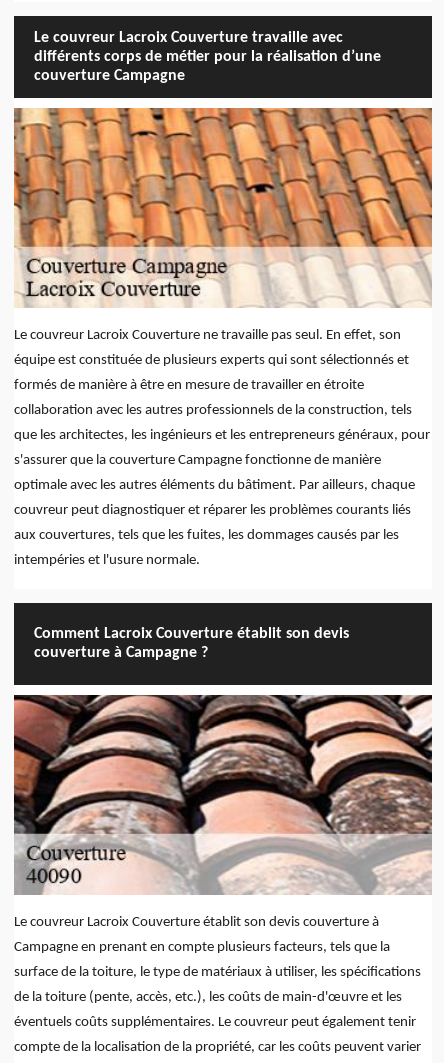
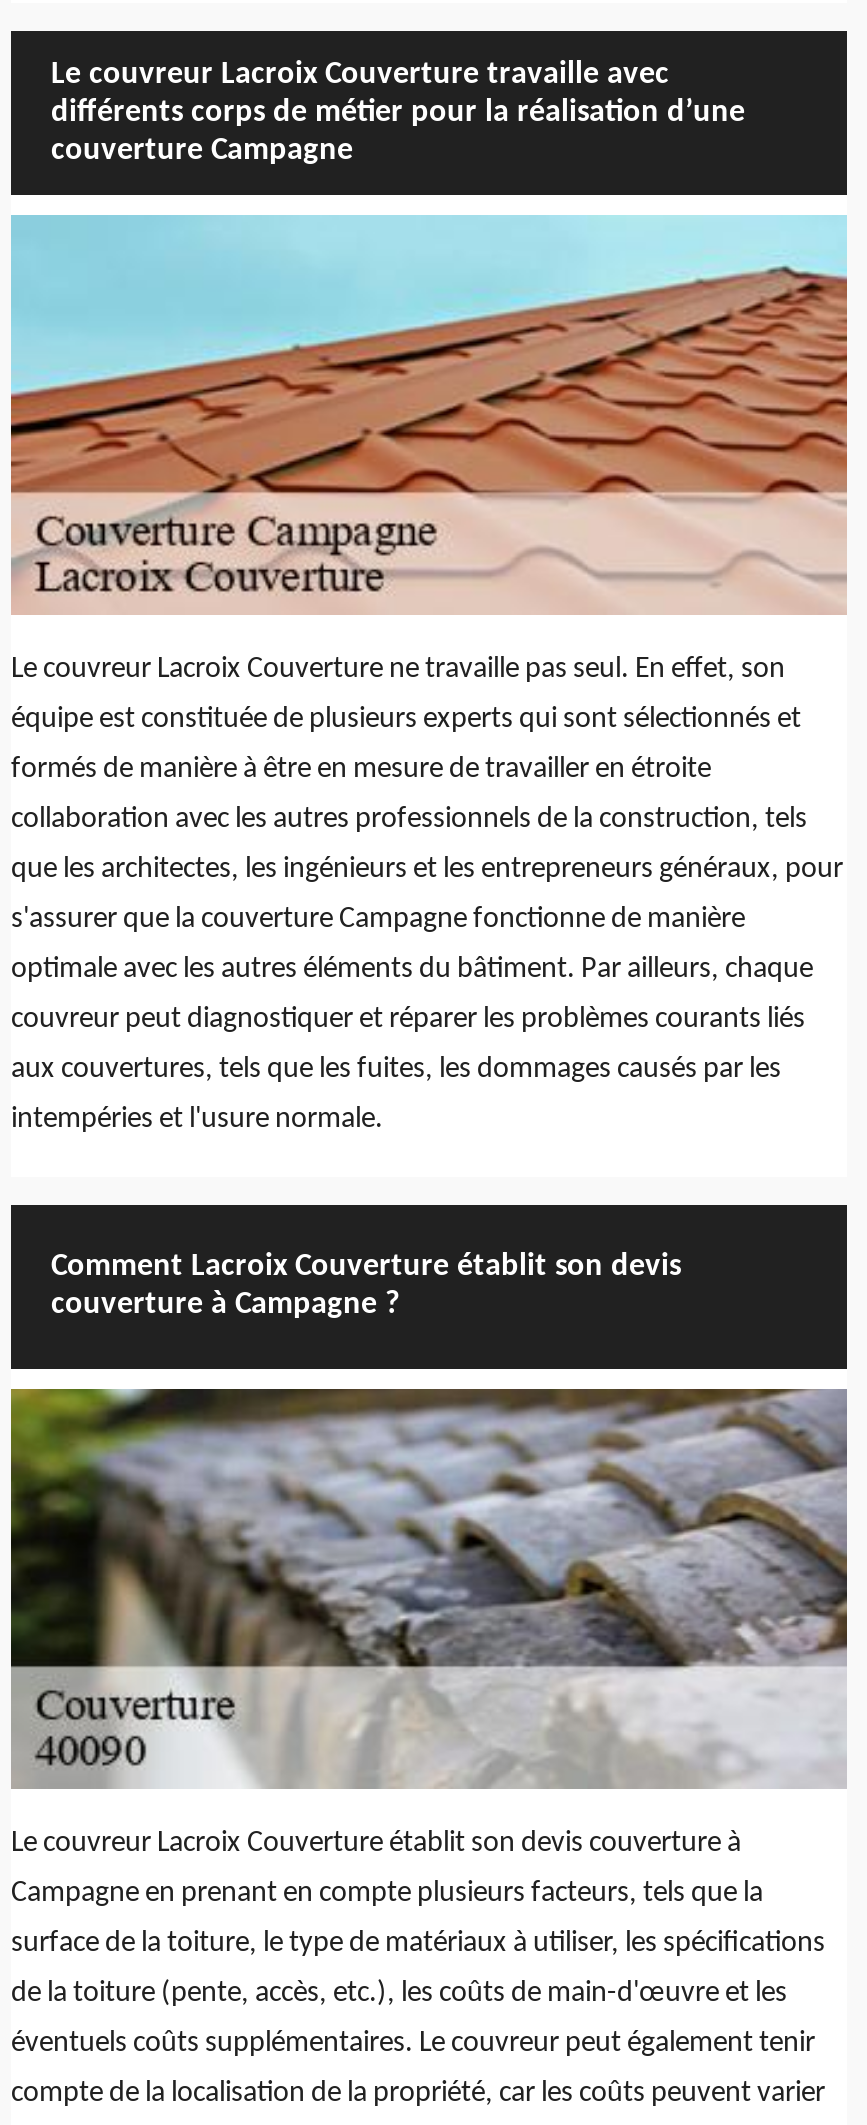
[13,107,433,307] [image] -> [9,213,849,615] [image]
[13,694,432,894] [image] -> [9,1387,849,1789] [image]

